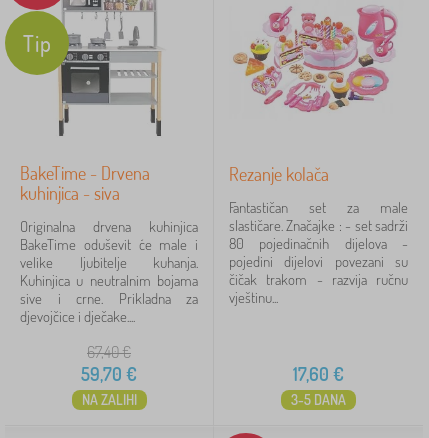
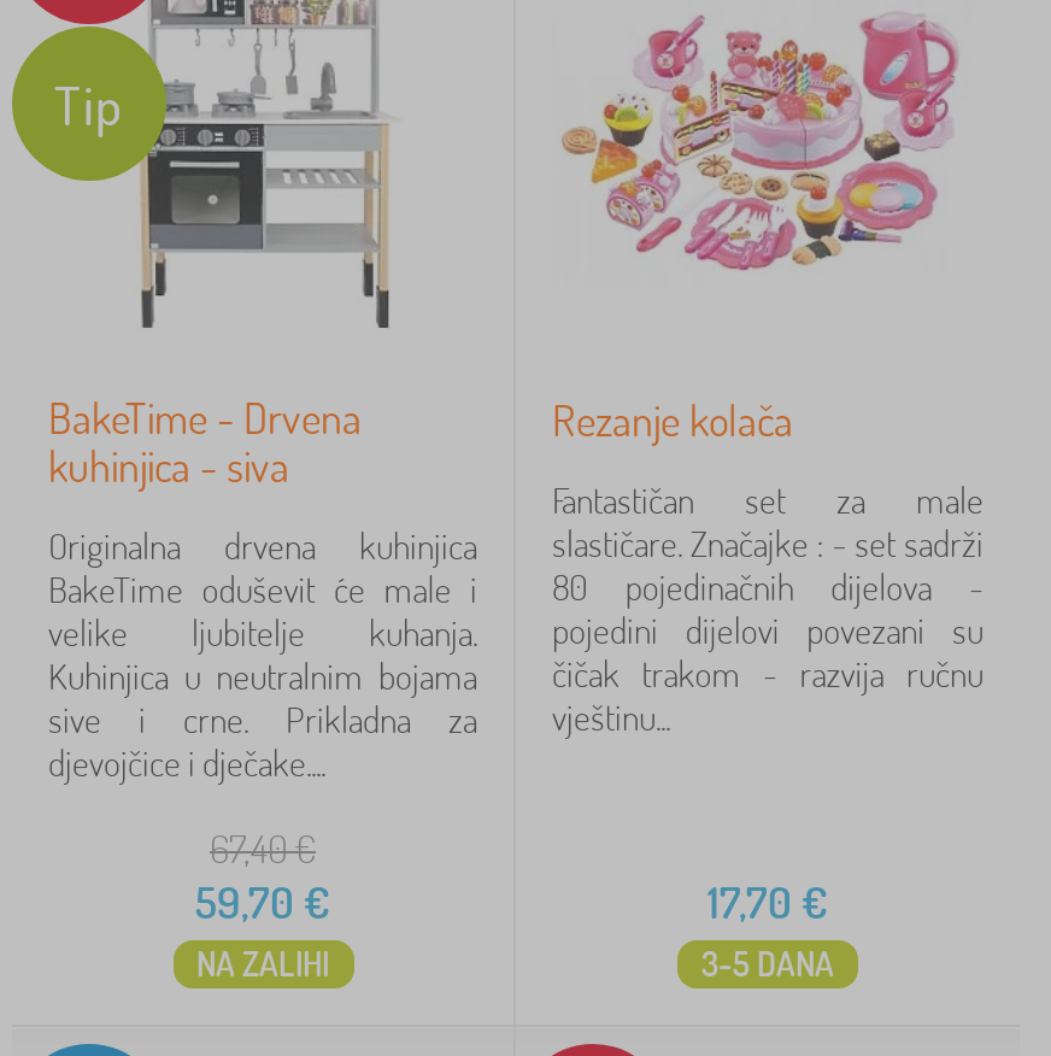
[293,363,344,385] 17,60 € -> [707,875,828,928] 17,70 €

